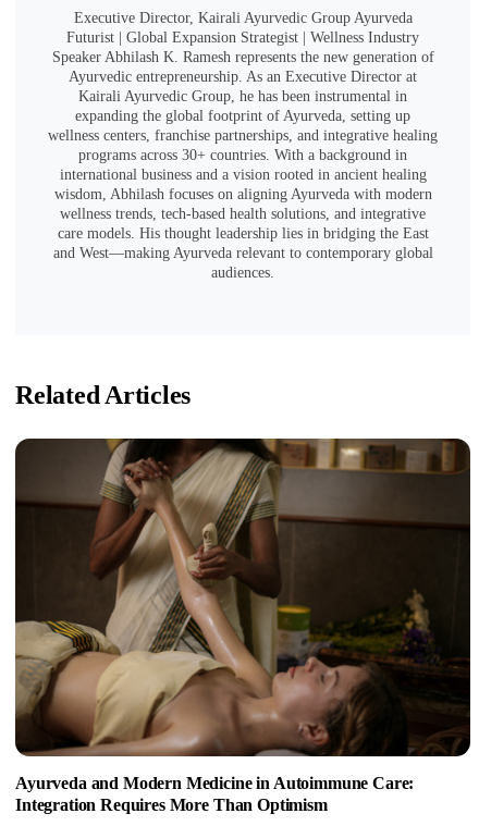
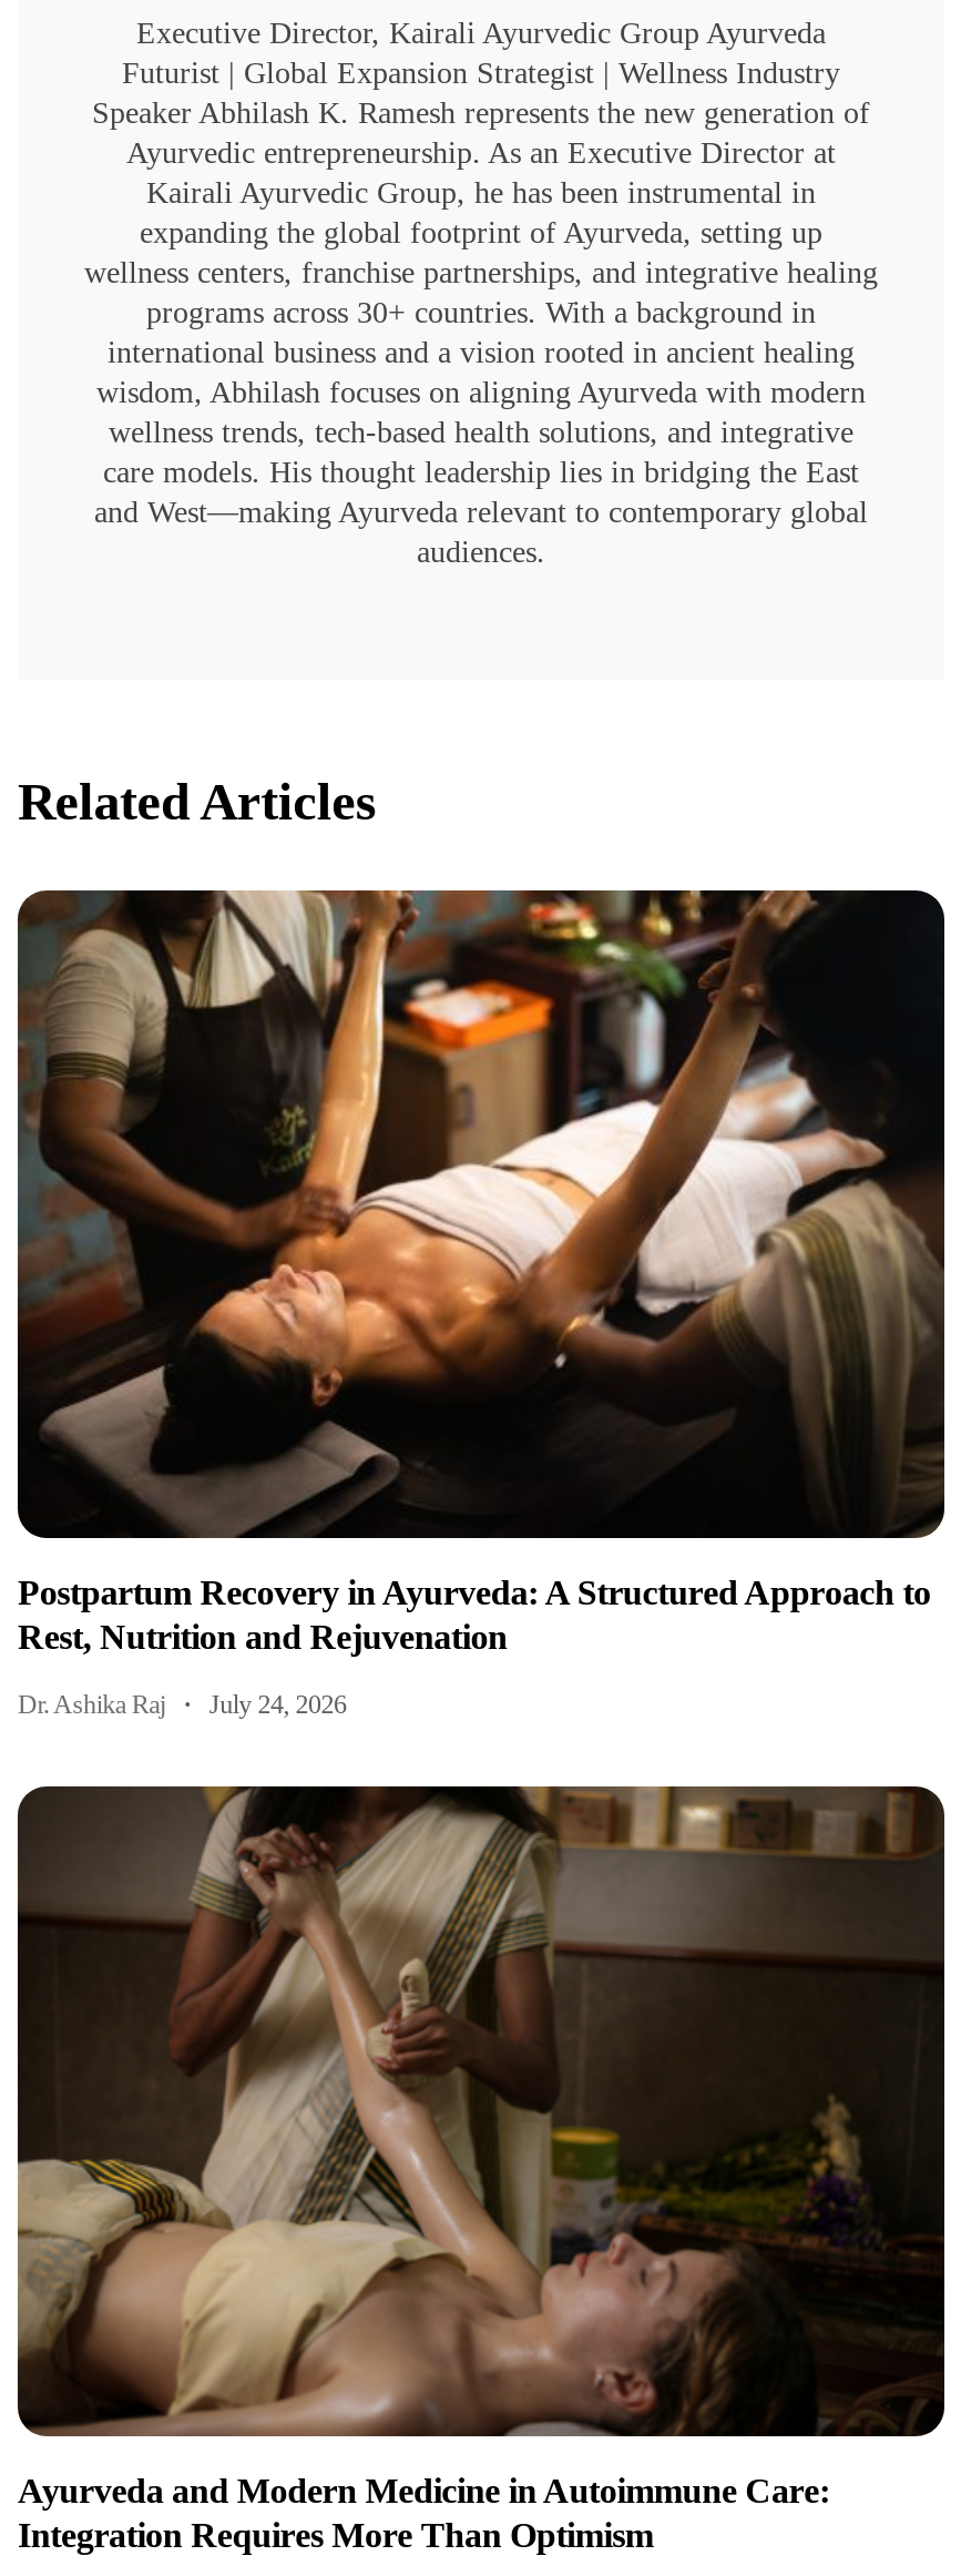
none -> [16,888,944,1721] [image] | Postpartum Recovery in Ayurveda: A Structured Approach to | Rest, Nutrition and Rejuvenation | Dr. Ashika Raj | July 24, 2026

